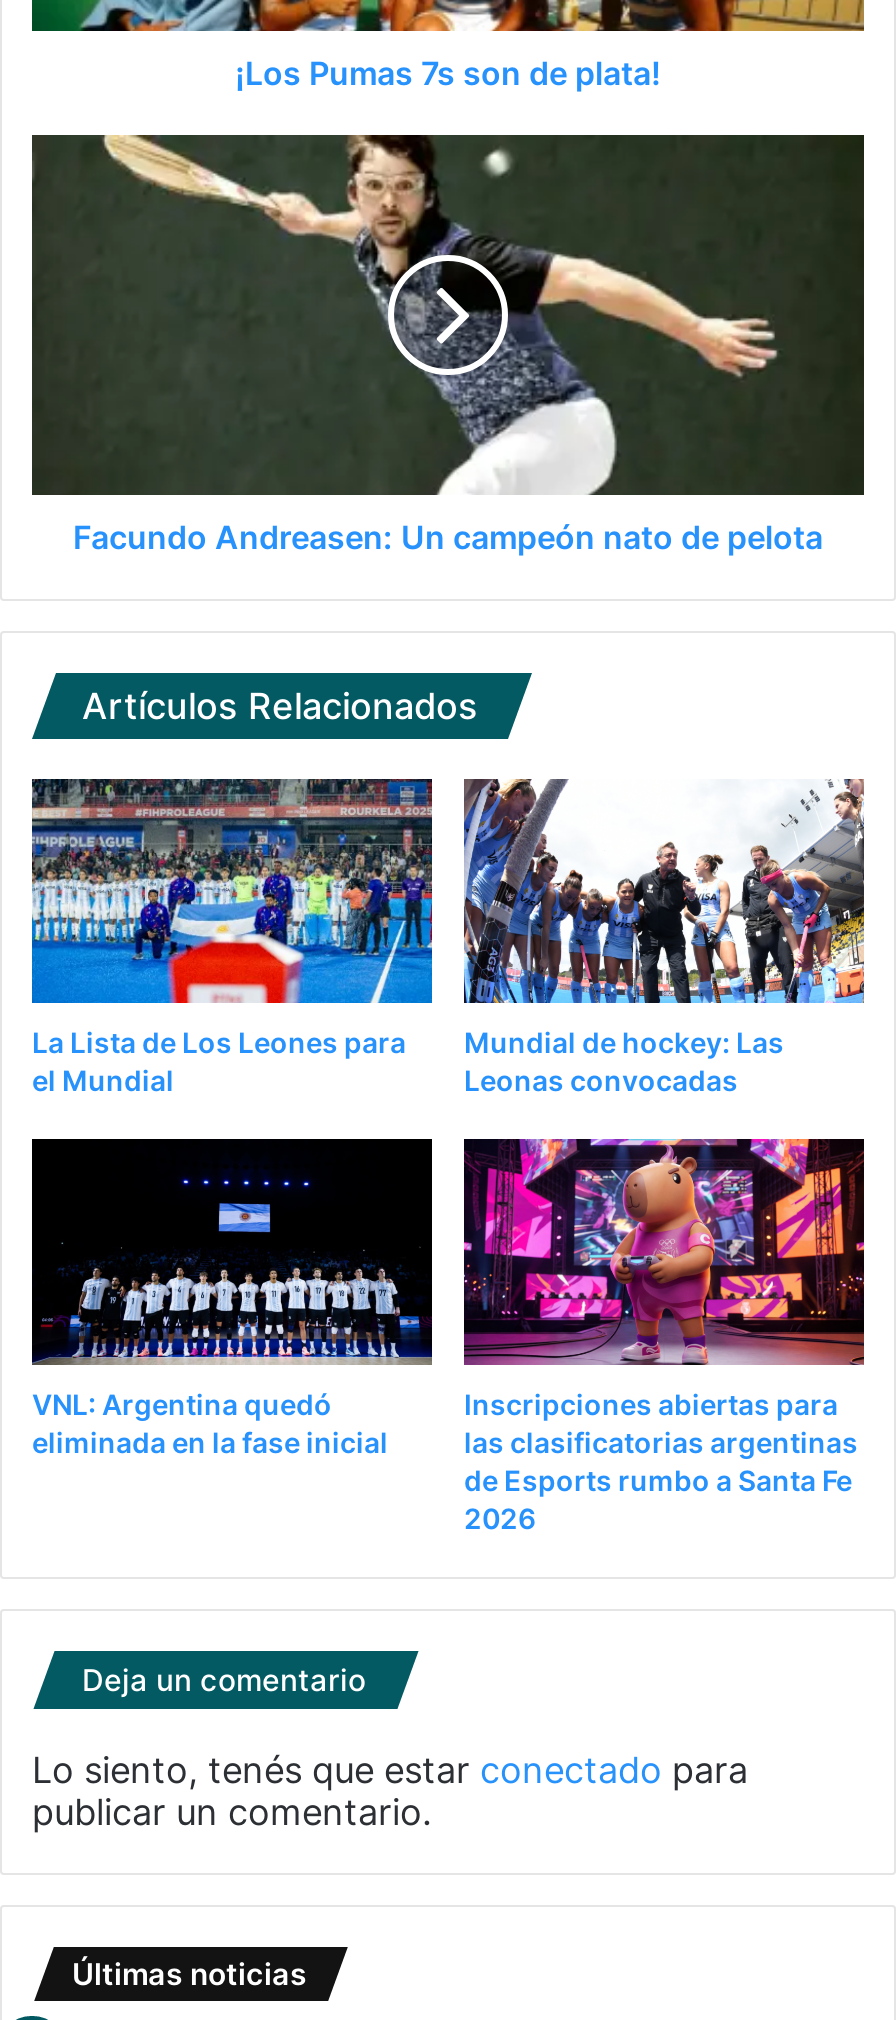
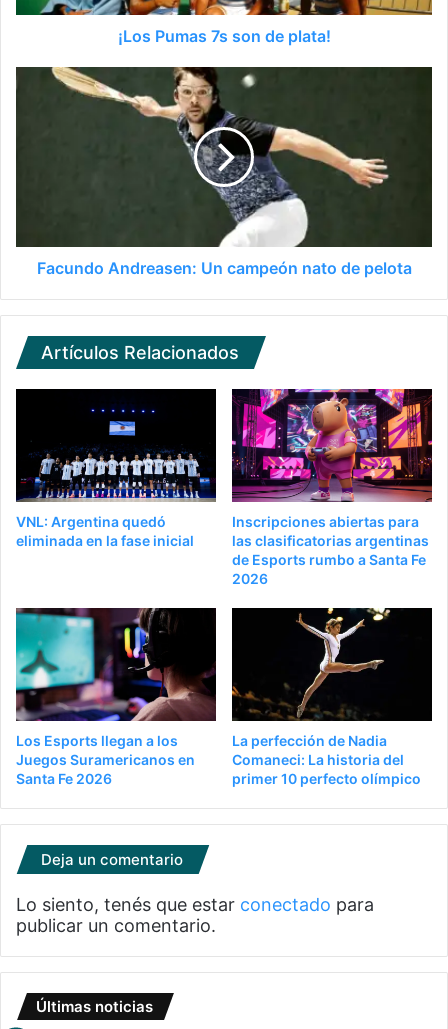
[30,778,434,1098] [image] | La Lista de Los Leones para | el Mundial -> none
[462,778,866,1098] [image] | Mundial de hockey: Las | Leonas convocadas -> none
moved [32,1134,866,1536] -> [16,386,433,587]: [image] | VNL: Argentina quedó | eliminada en la fase inicial | Inscripciones abiertas para | las clasificatorias argentinas | de Esports rumbo a Santa Fe | 2026
none -> [15,607,217,787] [image] | Los Esports llegan a los | Juegos Suramericanos en | Santa Fe 2026
none -> [231,607,433,787] [image] | La perfección de Nadia | Comaneci: La historia del | primer 10 perfecto olímpico

